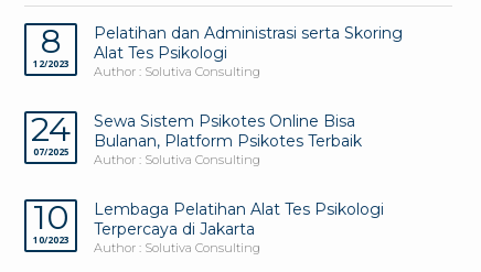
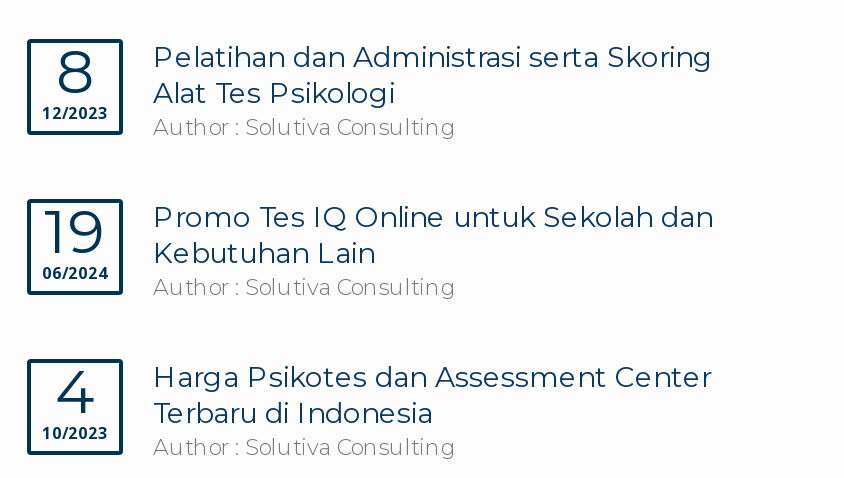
[31,109,71,157] 24 | 07/2025 -> [42,194,108,282] 19 | 06/2024
[94,111,362,150] Sewa Sistem Psikotes Online Bisa | Bulanan, Platform Psikotes Terbaik -> [153,198,713,270] Promo Tes IQ Online untuk Sekolah dan | Kebutuhan Lain
[33,197,69,237] 10 -> [55,354,95,428] 4
[94,199,384,239] Lembaga Pelatihan Alat Tes Psikologi | Terpercaya di Jakarta -> [153,358,711,430] Harga Psikotes dan Assessment Center | Terbaru di Indonesia

